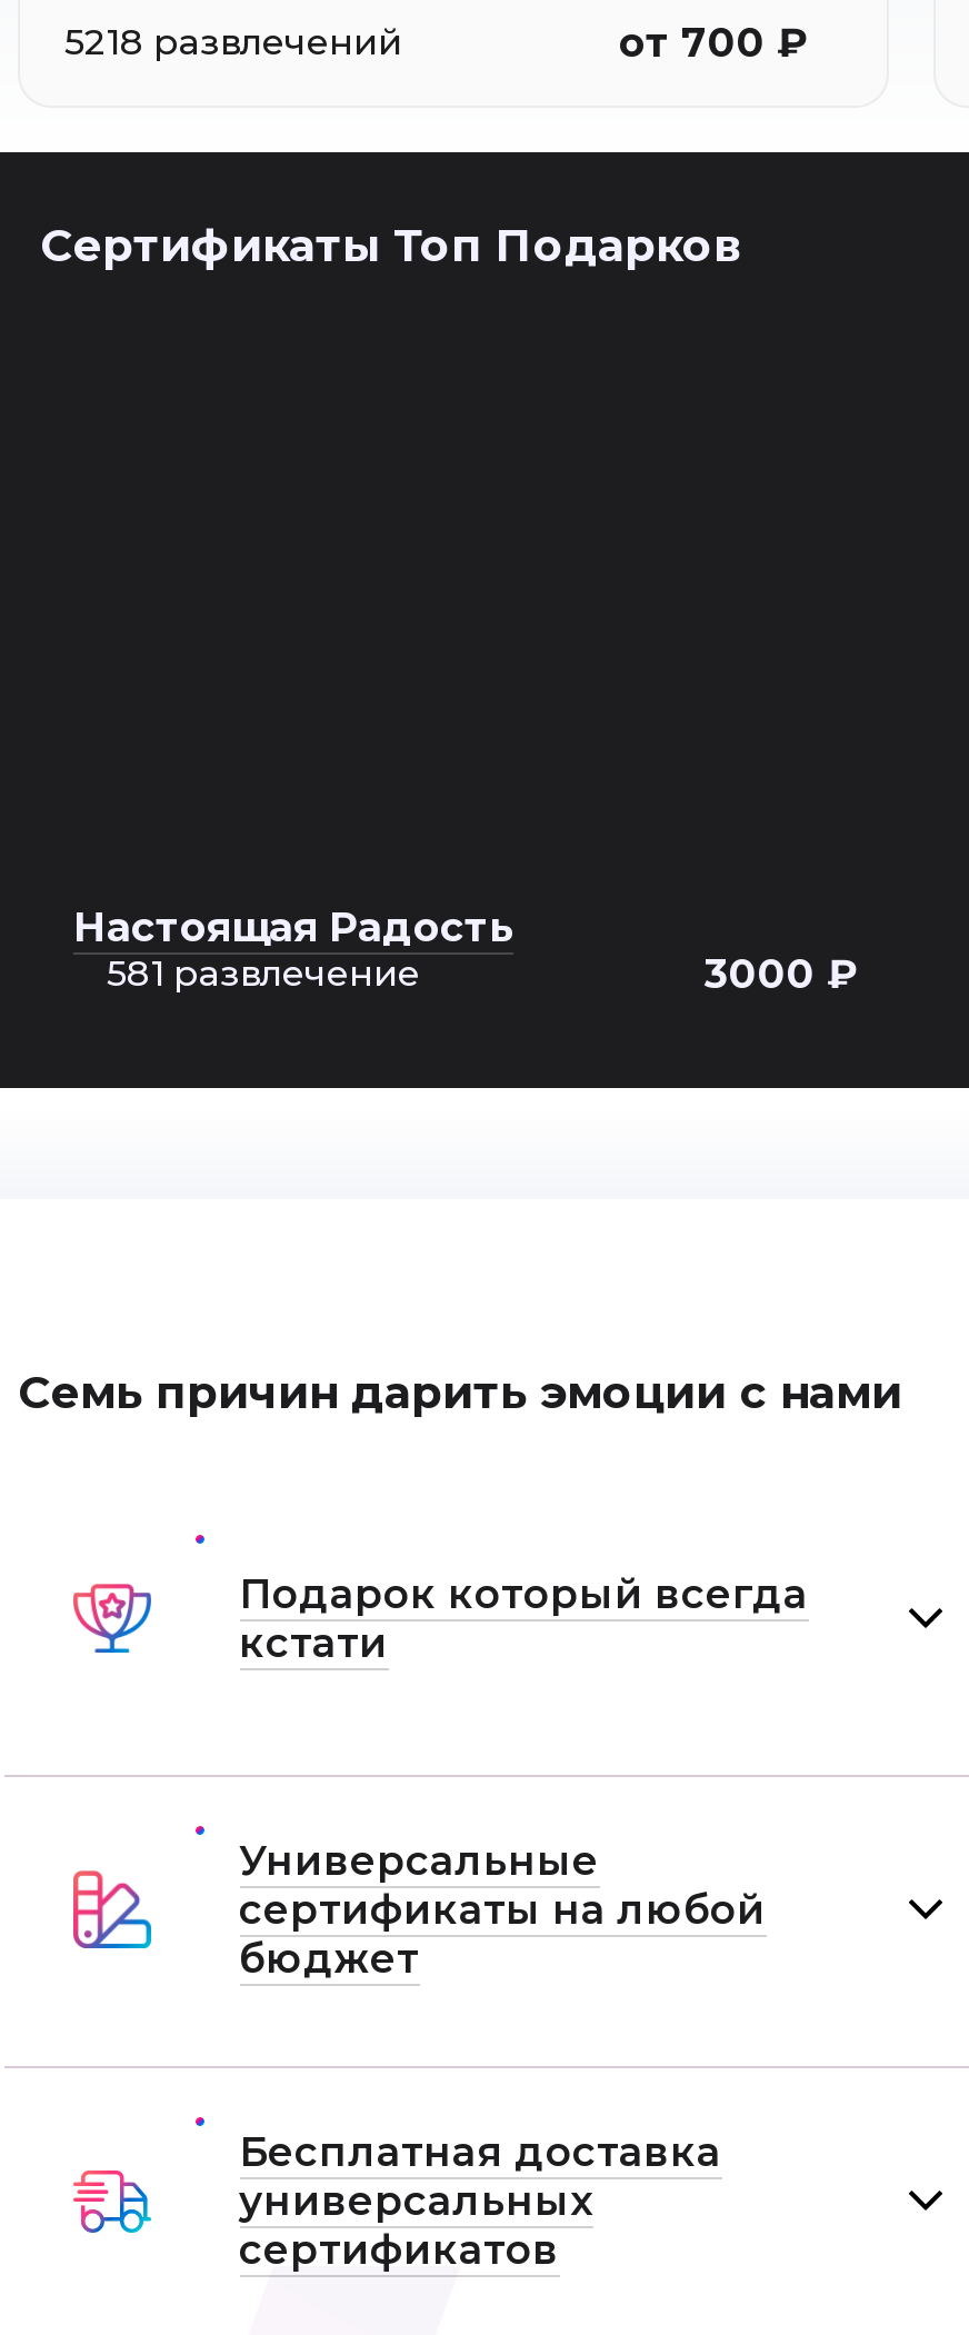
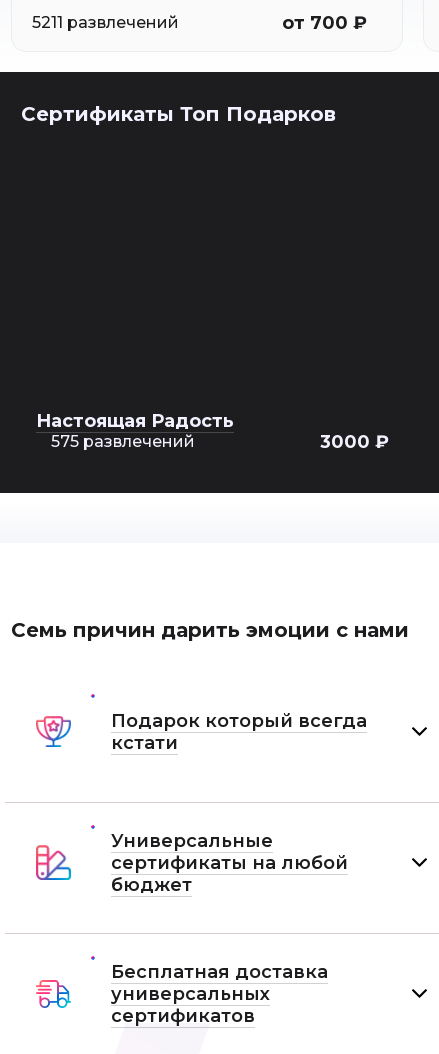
[64,21,402,63] 5218 развлечений -> [32,13,179,32] 5211 развлечений
[107,952,420,995] 581 развлечение -> [51,432,195,451] 575 развлечений

